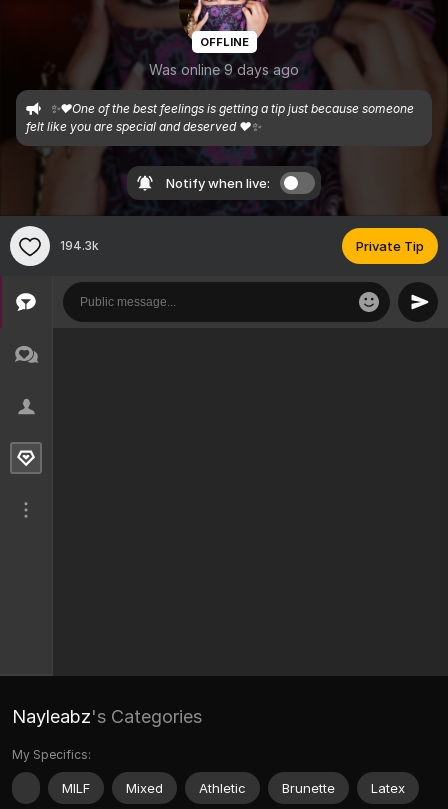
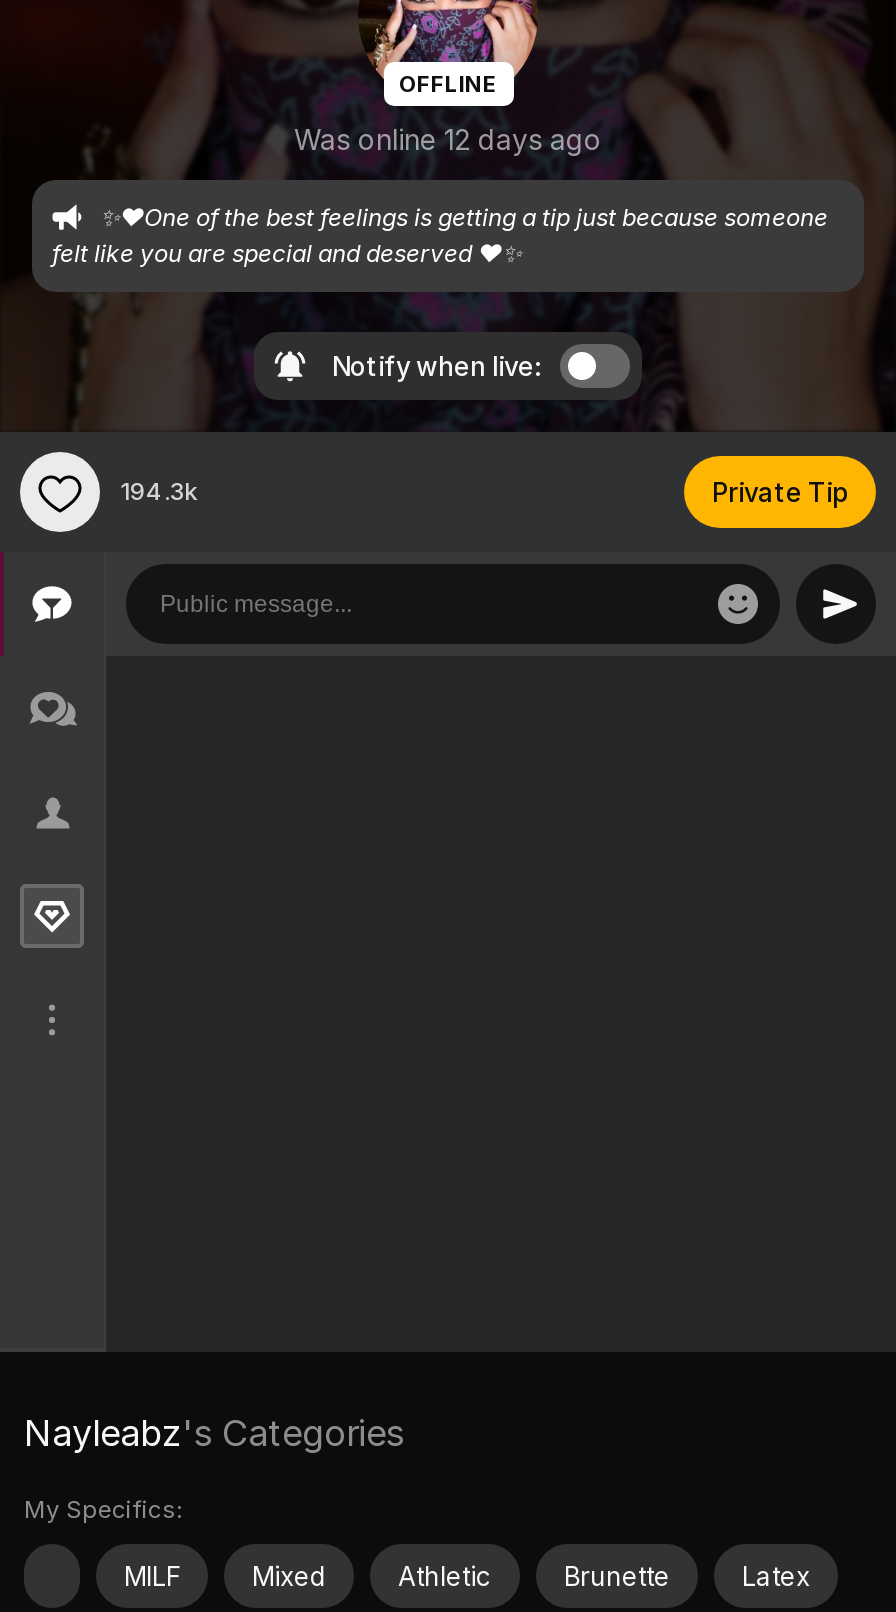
[149,61,299,78] Was online 9 days ago -> [294,122,602,156] Was online 12 days ago

